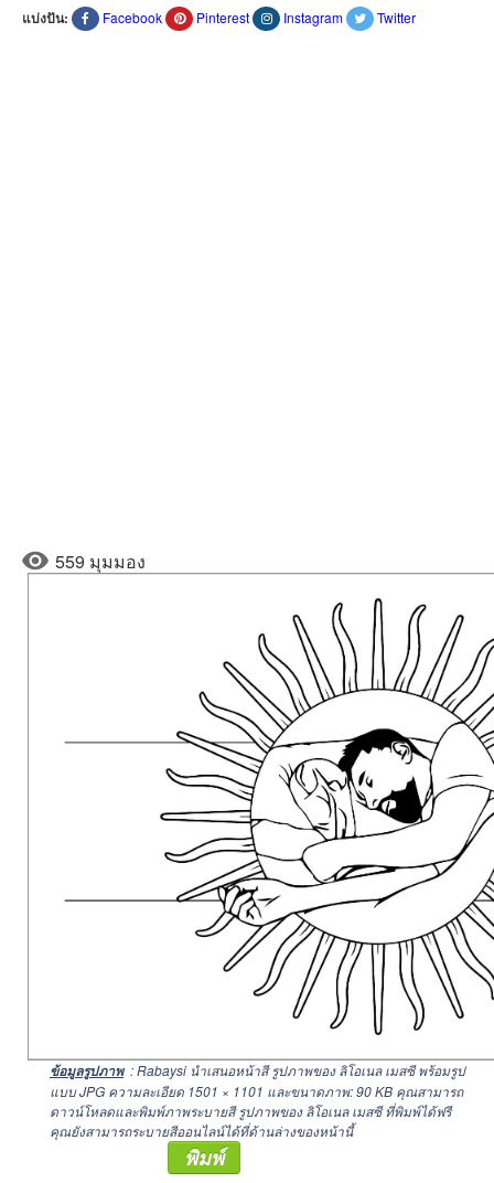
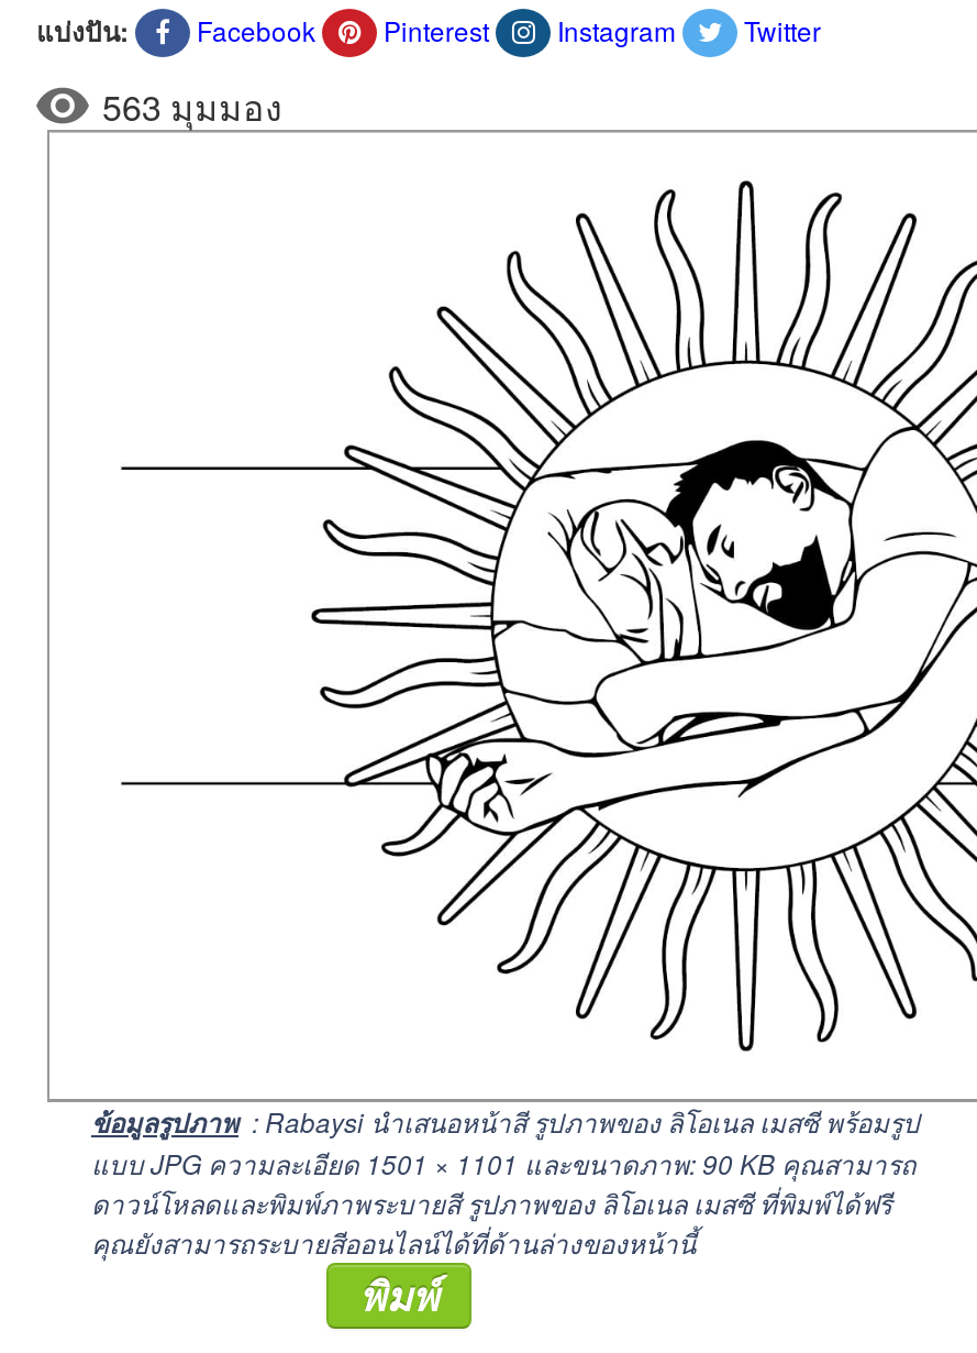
[55,548,146,574] 559 มุมมอง -> [102,81,282,132] 563 มุมมอง

